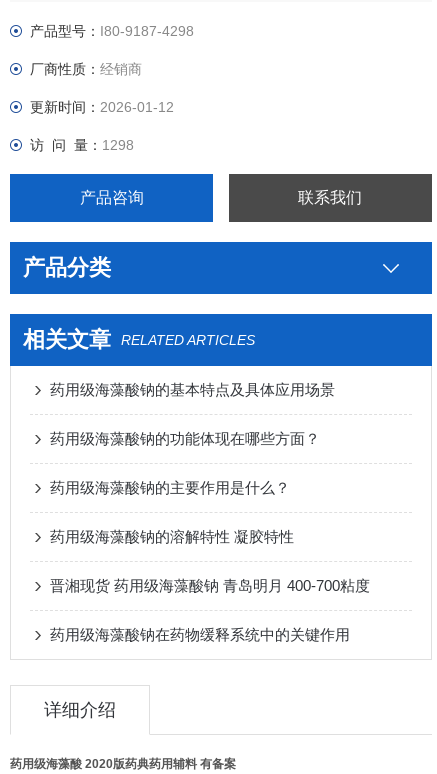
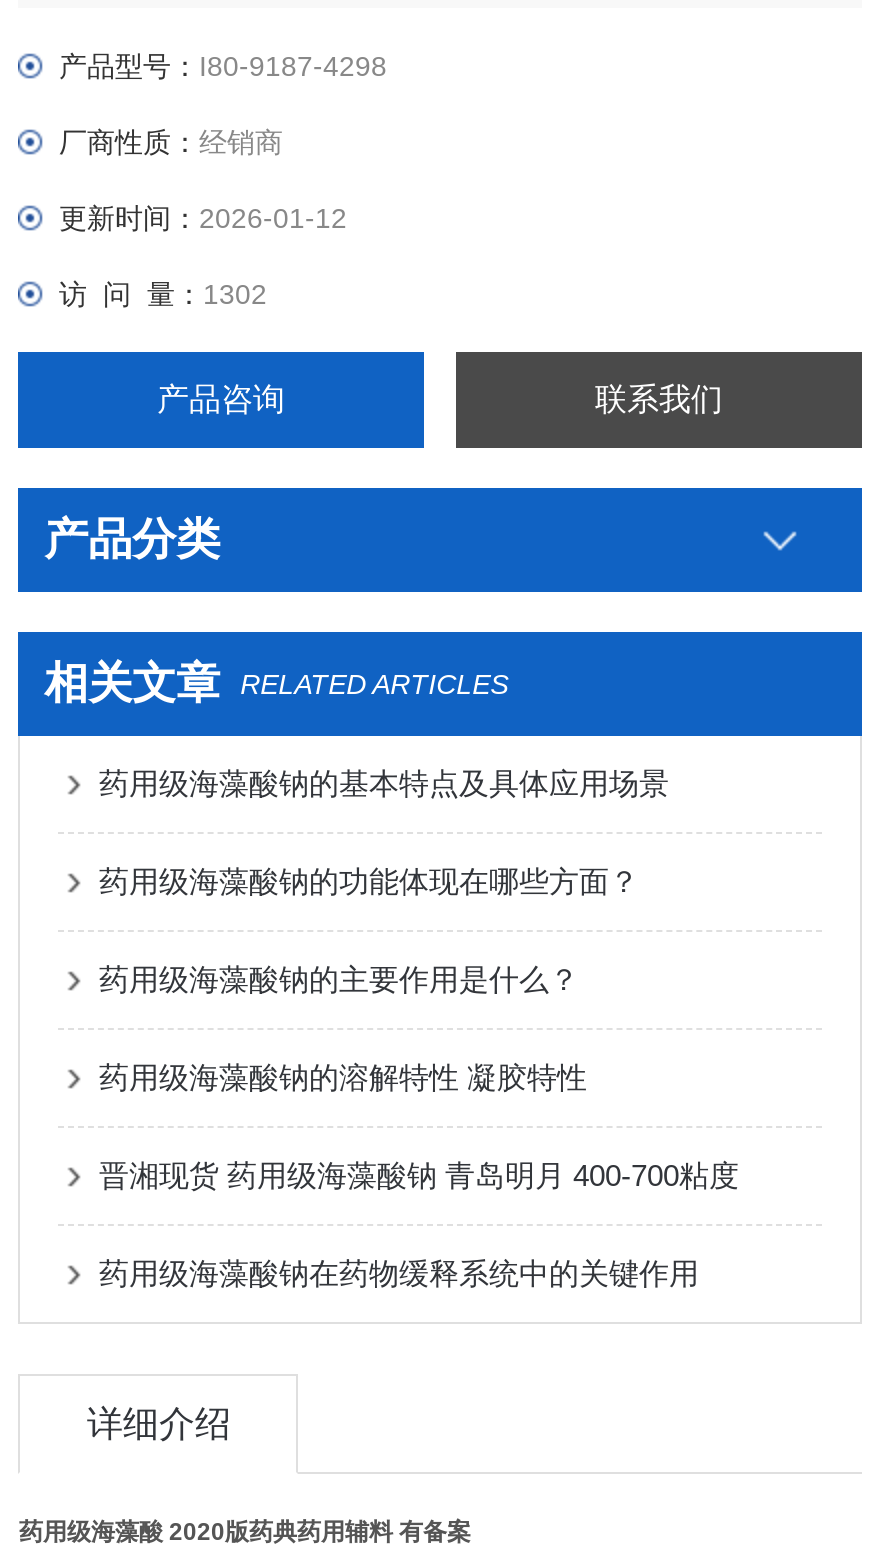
[30,137,134,153] 访 问 量：1298 -> [59,278,267,310] 访 问 量：1302

